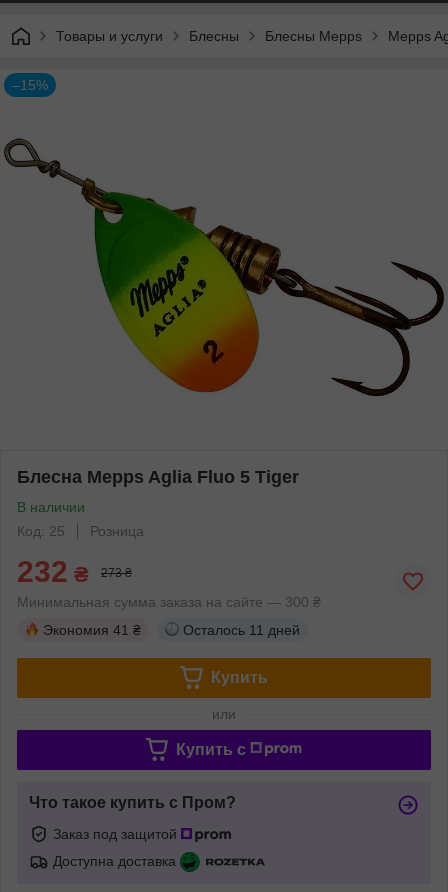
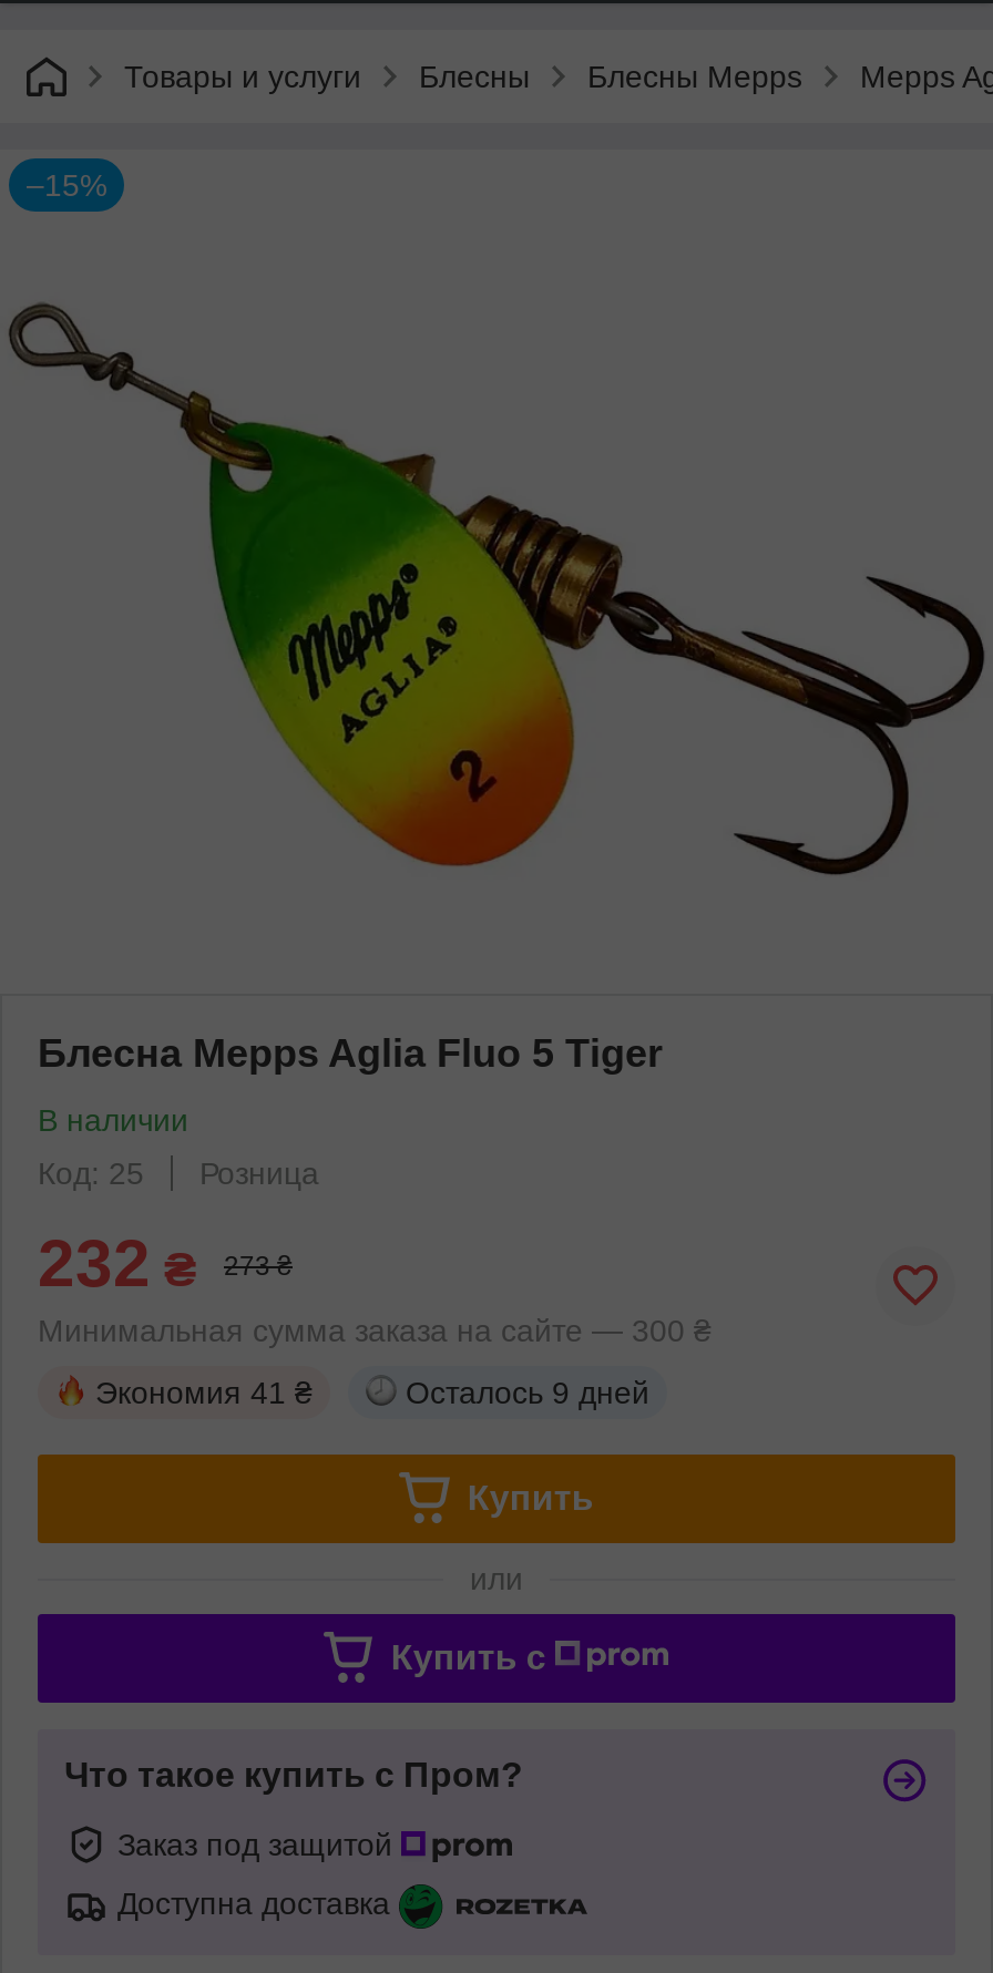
[183,622,300,638] Осталось 11 дней -> [406,1374,649,1410] Осталось 9 дней

